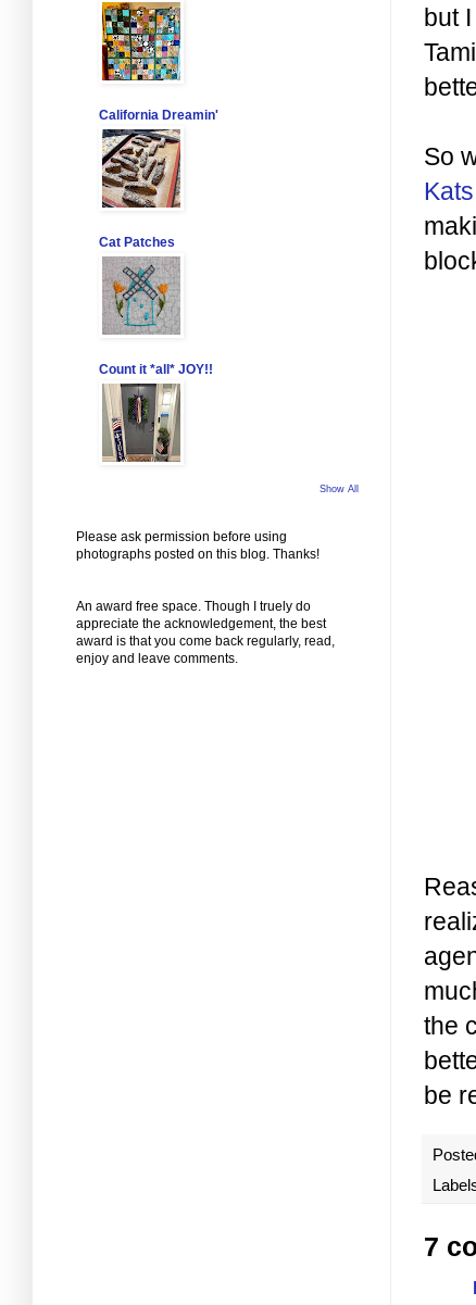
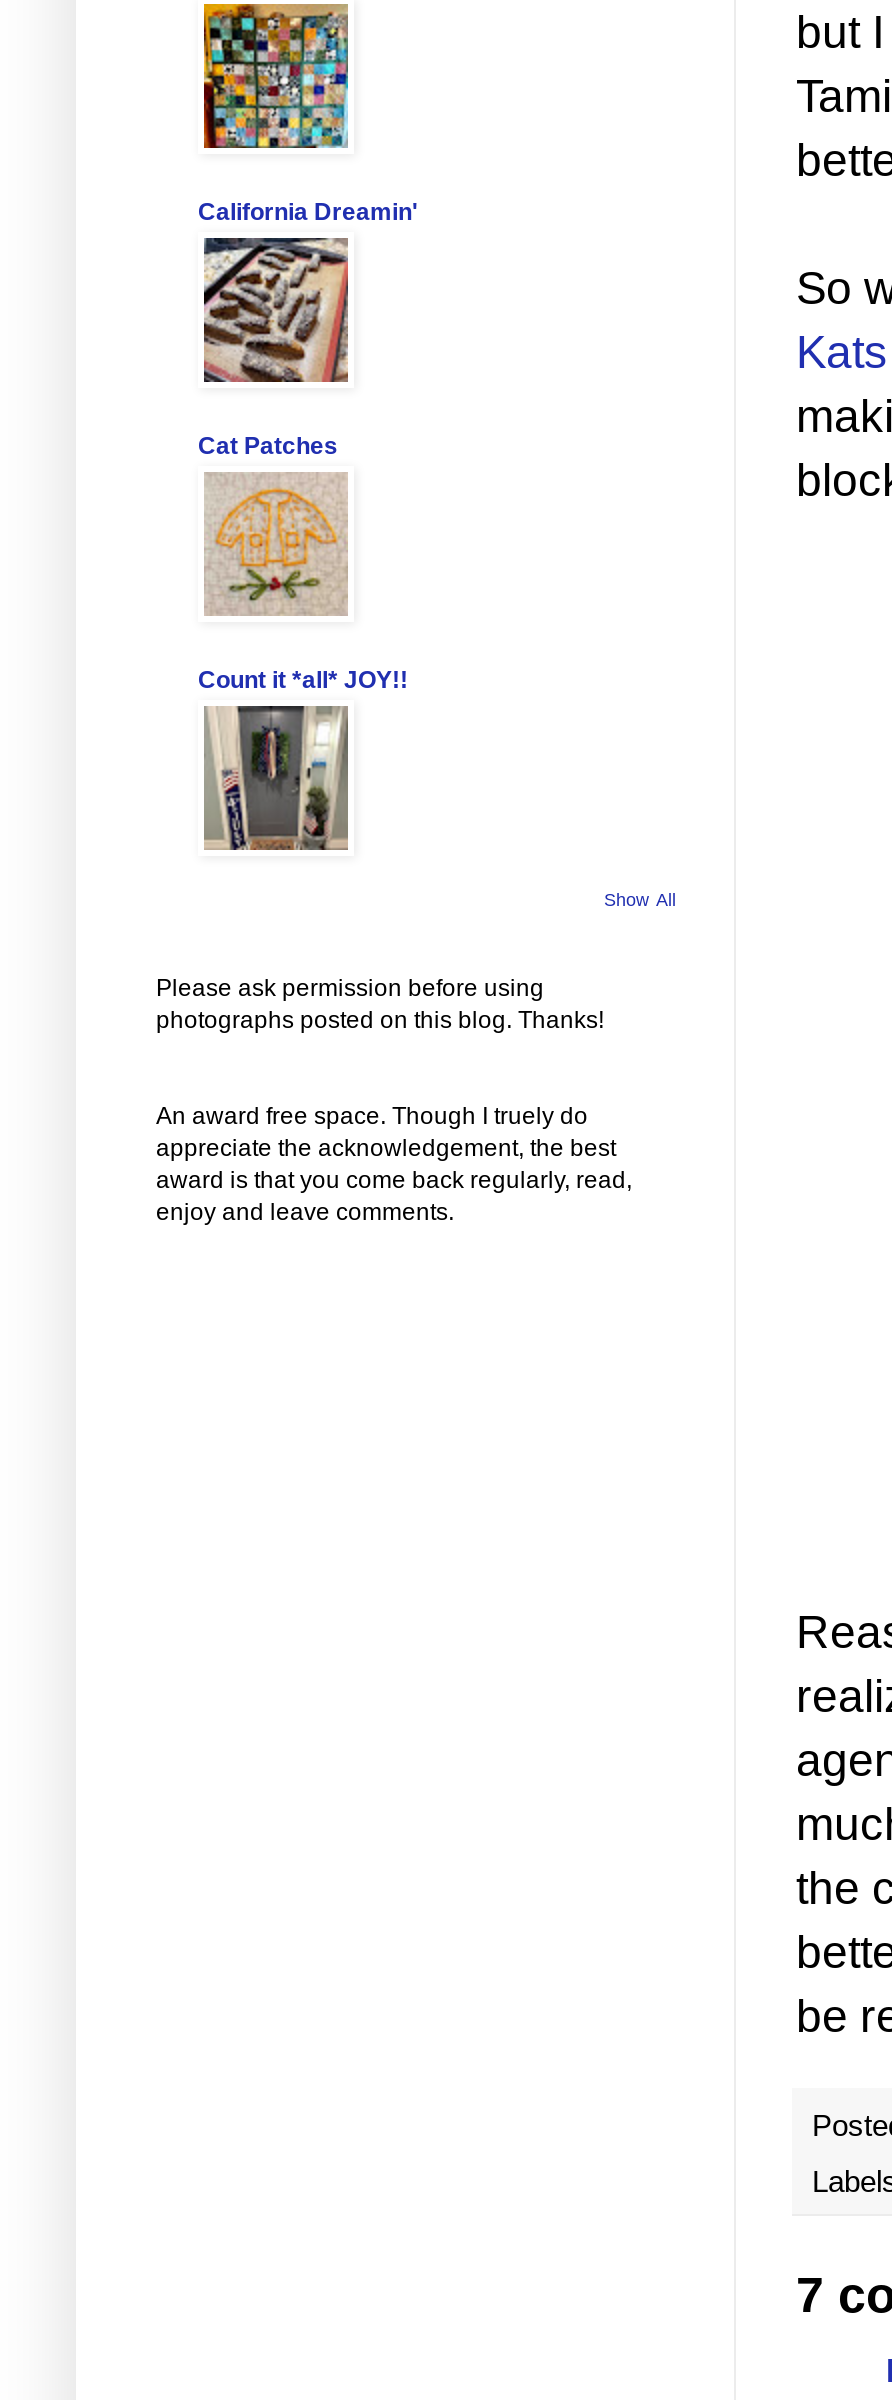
[103,258,179,334] [image] -> [204,472,348,616] [image]

